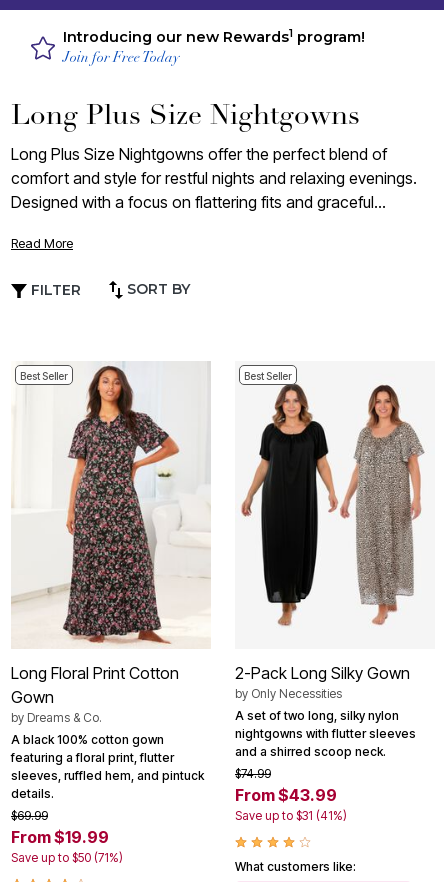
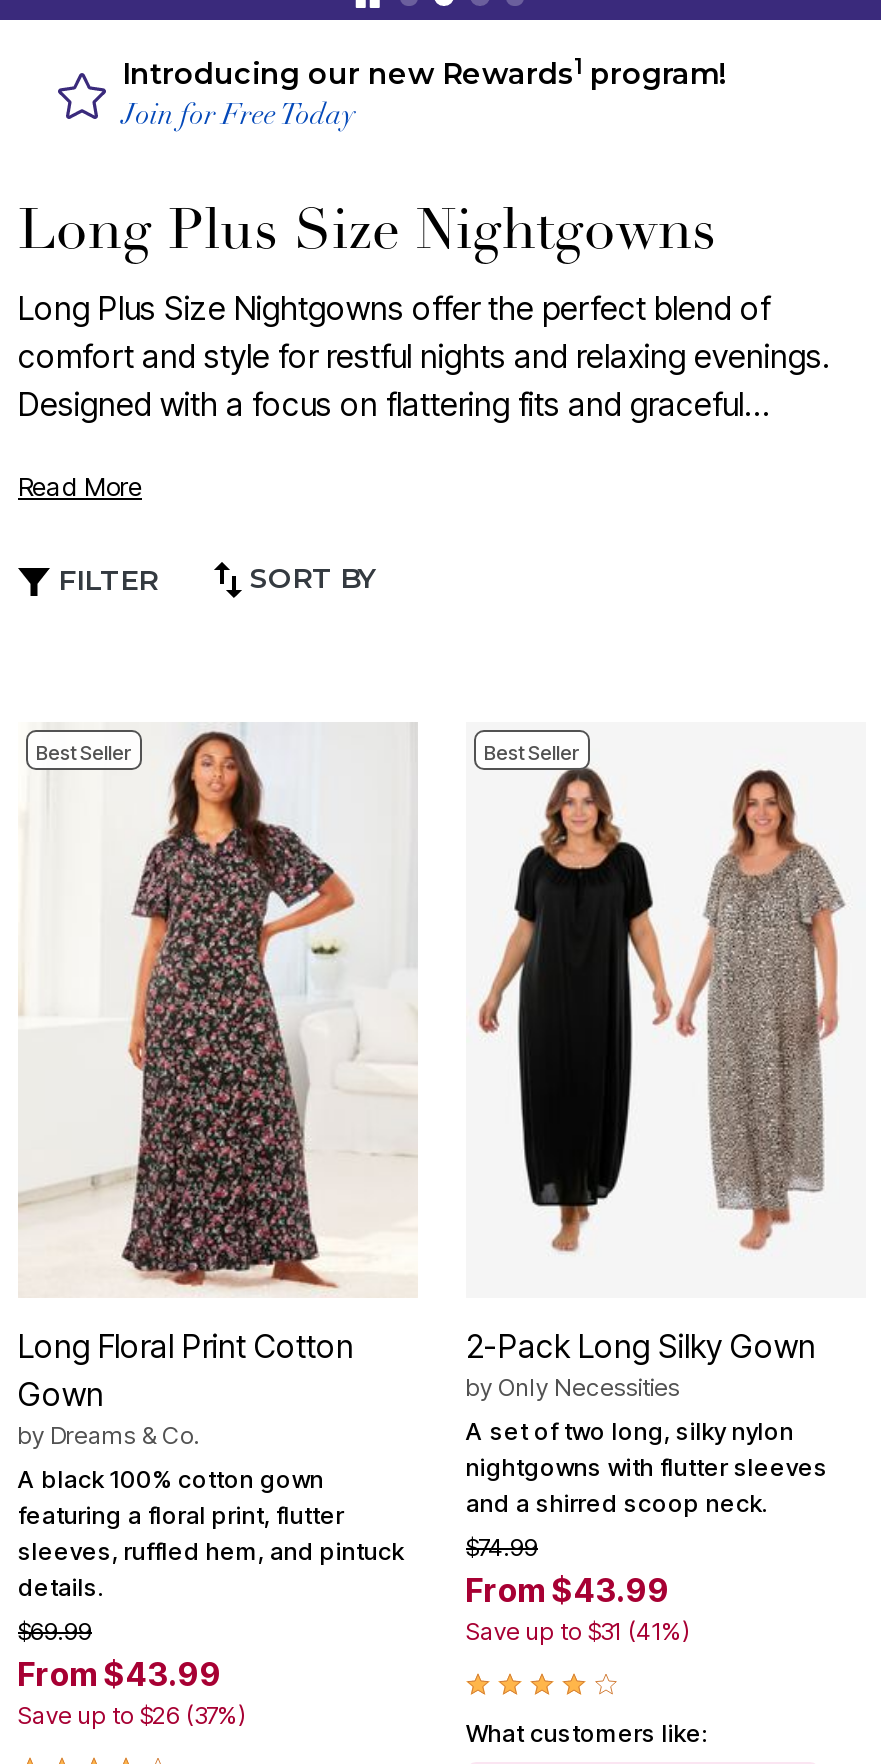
[11,827,109,847] From $19.99 -> [18,1654,222,1694] From $43.99
[11,850,123,865] Save up to $50 (71%) -> [18,1700,246,1730] Save up to $26 (37%)

